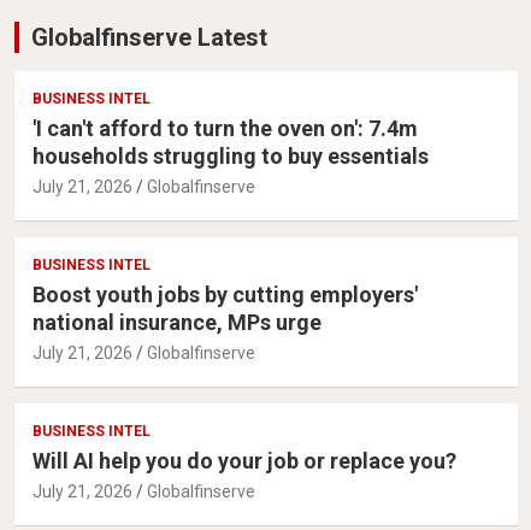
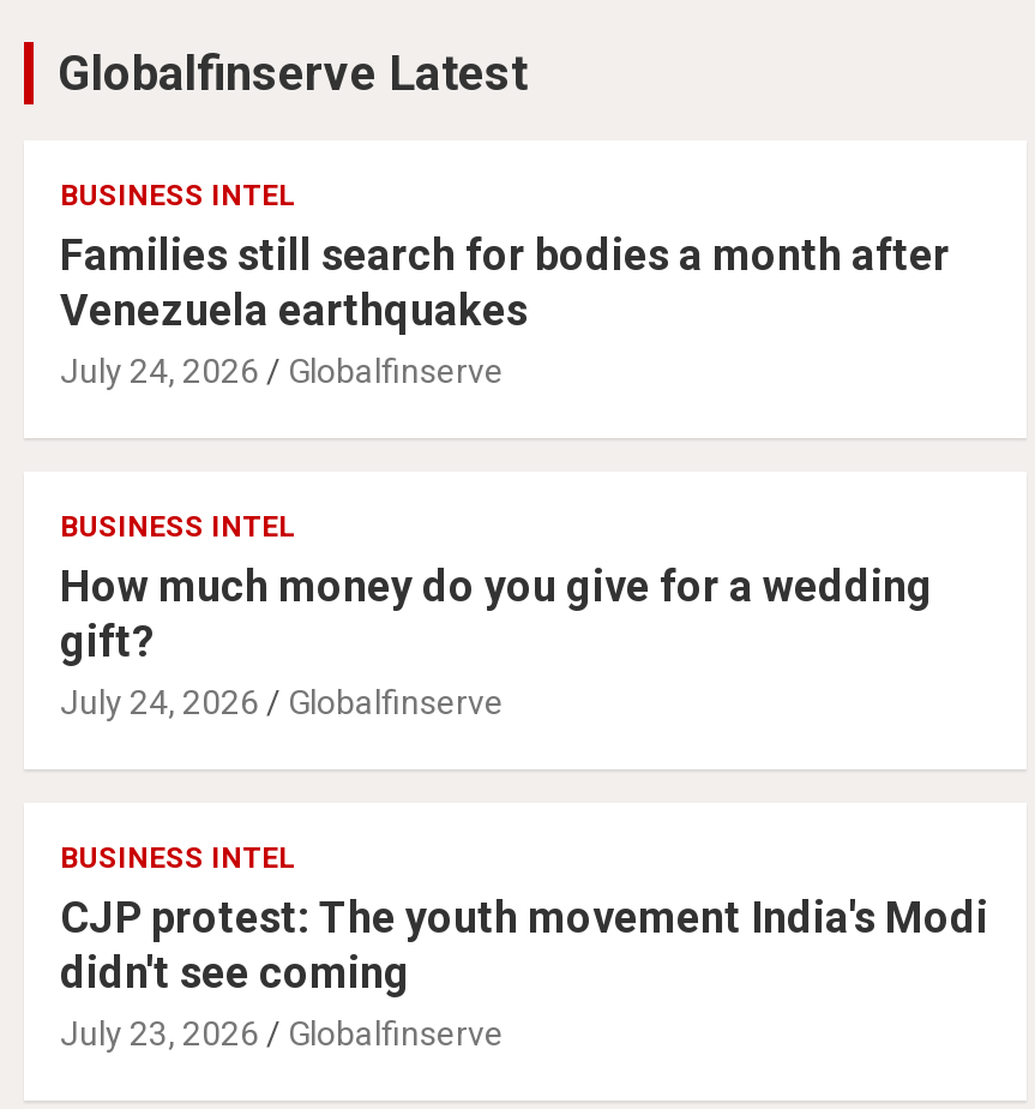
[33,115,429,196] 'I can't afford to turn the oven on': 7.4m | households struggling to buy essentials | July 21, 2026 -> [60,228,950,389] Families still search for bodies a month after | Venezuela earthquakes | July 24, 2026
[33,281,418,362] Boost youth jobs by cutting employers' | national insurance, MPs urge | July 21, 2026 -> [60,559,933,720] How much money do you give for a wedding | gift? | July 24, 2026
[33,447,456,500] Will AI help you do your job or replace you? | July 21, 2026 -> [60,891,988,1051] CJP protest: The youth movement India's Modi | didn't see coming | July 23, 2026

